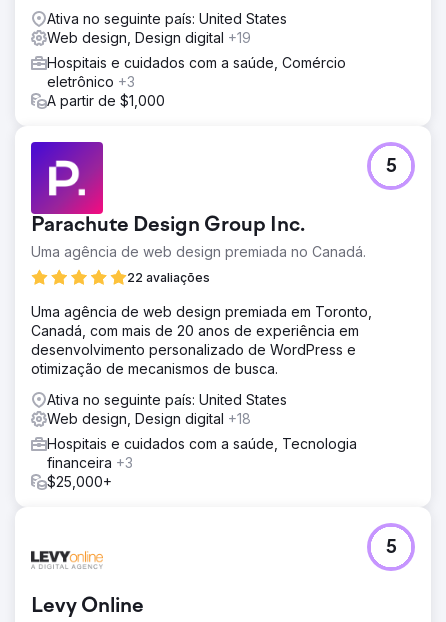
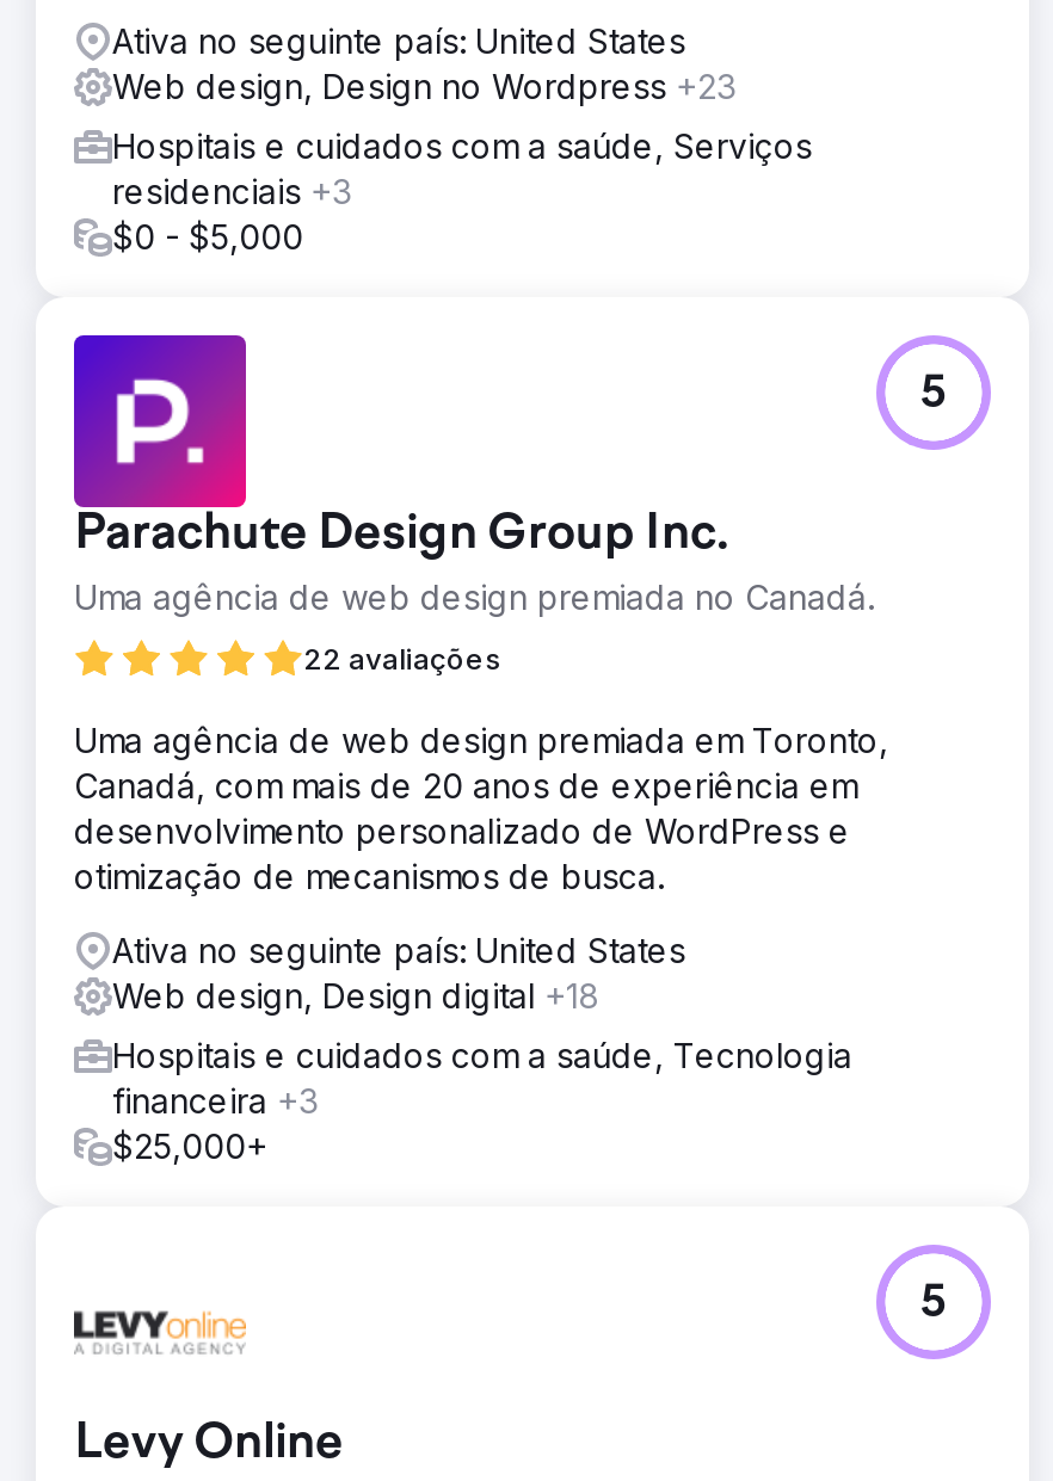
[47,29,251,46] Web design, Design digital +19 -> [112,65,735,105] Web design, Design no Wordpress +23
[47,54,346,109] Hospitais e cuidados com a saúde, Comércio | eletrônico +3 | A partir de $1,000 -> [112,124,812,256] Hospitais e cuidados com a saúde, Serviços | residenciais +3 | $0 - $5,000

